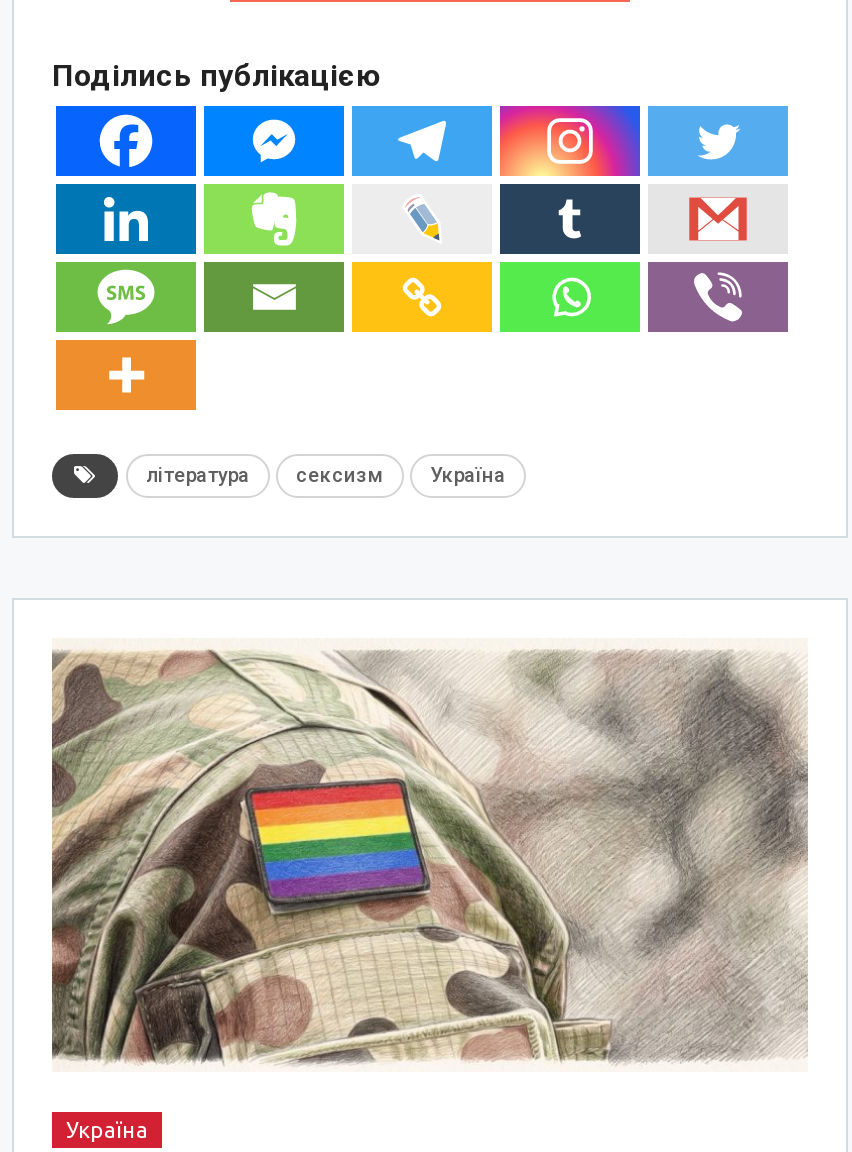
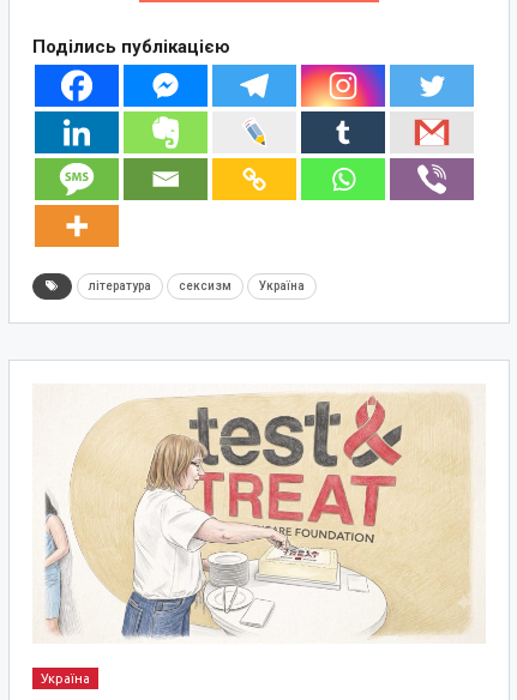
[50,648,808,1066] [image] -> [32,391,485,639] [image]

